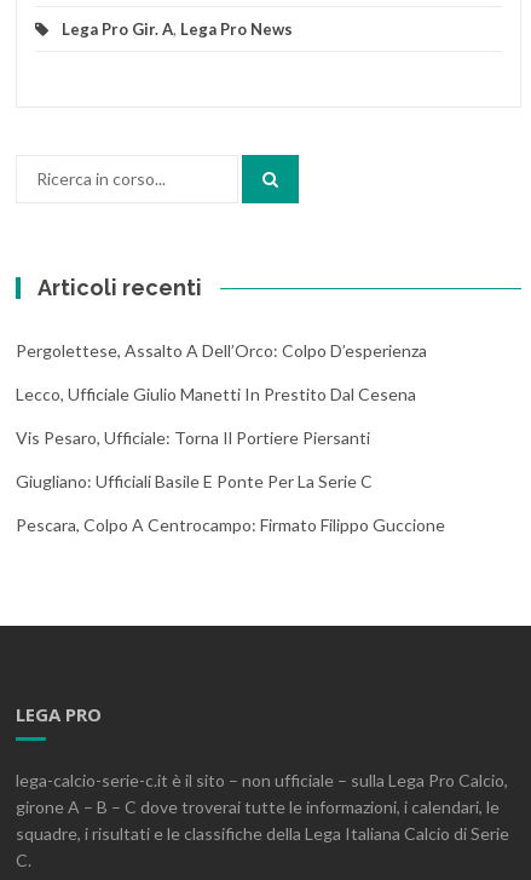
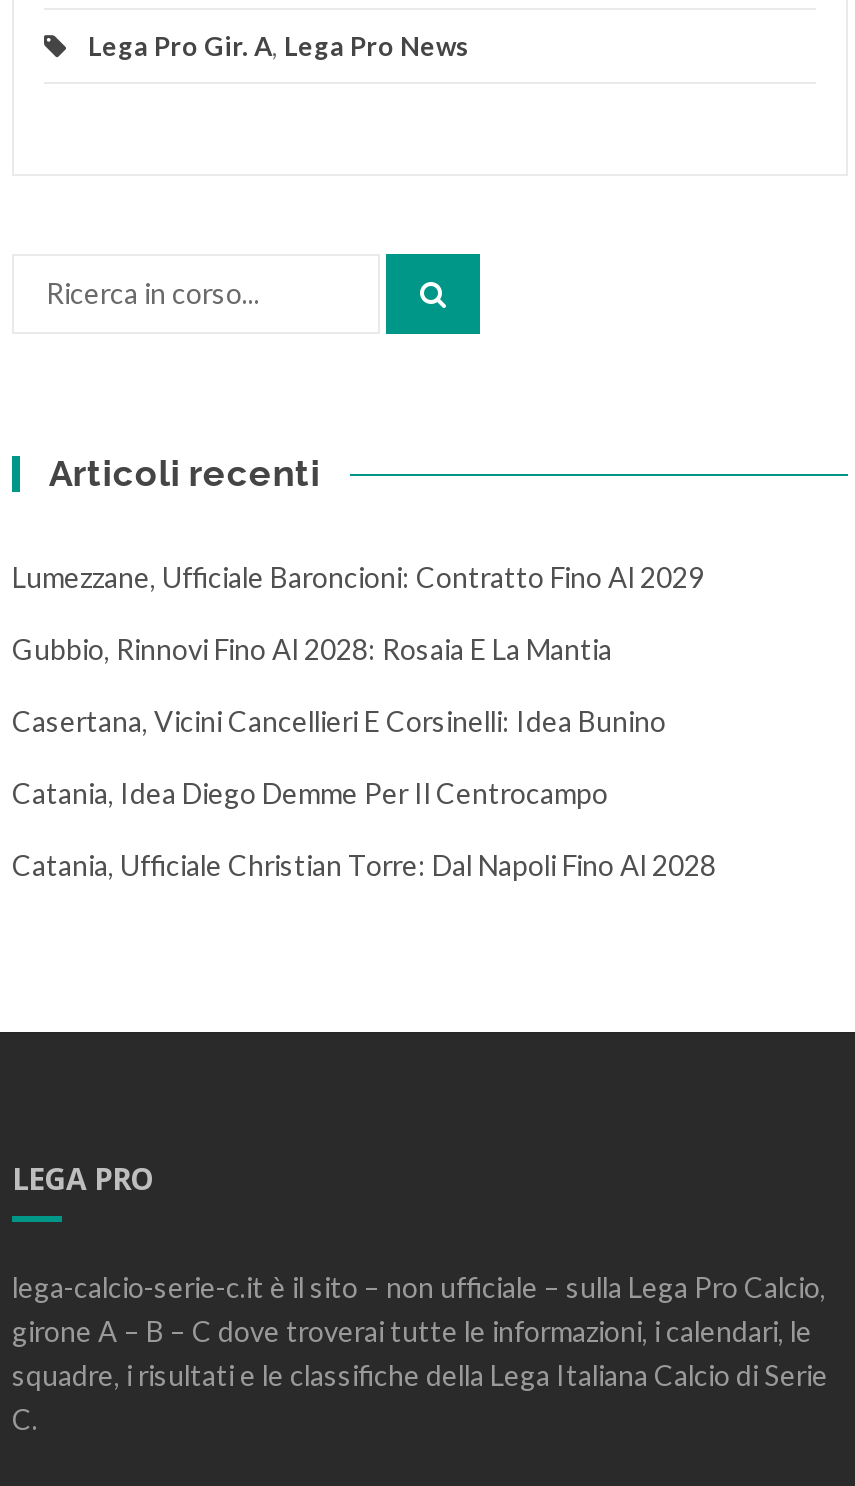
[16,340,427,360] Pergolettese, Assalto A Dell’Orco: Colpo D’esperienza -> [12,559,704,593] Lumezzane, Ufficiale Baroncioni: Contratto Fino Al 2029
[16,383,416,404] Lecco, Ufficiale Giulio Manetti In Prestito Dal Cesena -> [12,631,612,665] Gubbio, Rinnovi Fino Al 2028: Rosaia E La Mantia
[16,427,370,447] Vis Pesaro, Ufficiale: Torna Il Portiere Piersanti -> [12,703,666,737] Casertana, Vicini Cancellieri E Corsinelli: Idea Bunino
[16,470,373,491] Giugliano: Ufficiali Basile E Ponte Per La Serie C -> [12,775,608,809] Catania, Idea Diego Demme Per Il Centrocampo
[16,514,445,535] Pescara, Colpo A Centrocampo: Firmato Filippo Guccione -> [12,847,716,881] Catania, Ufficiale Christian Torre: Dal Napoli Fino Al 2028

